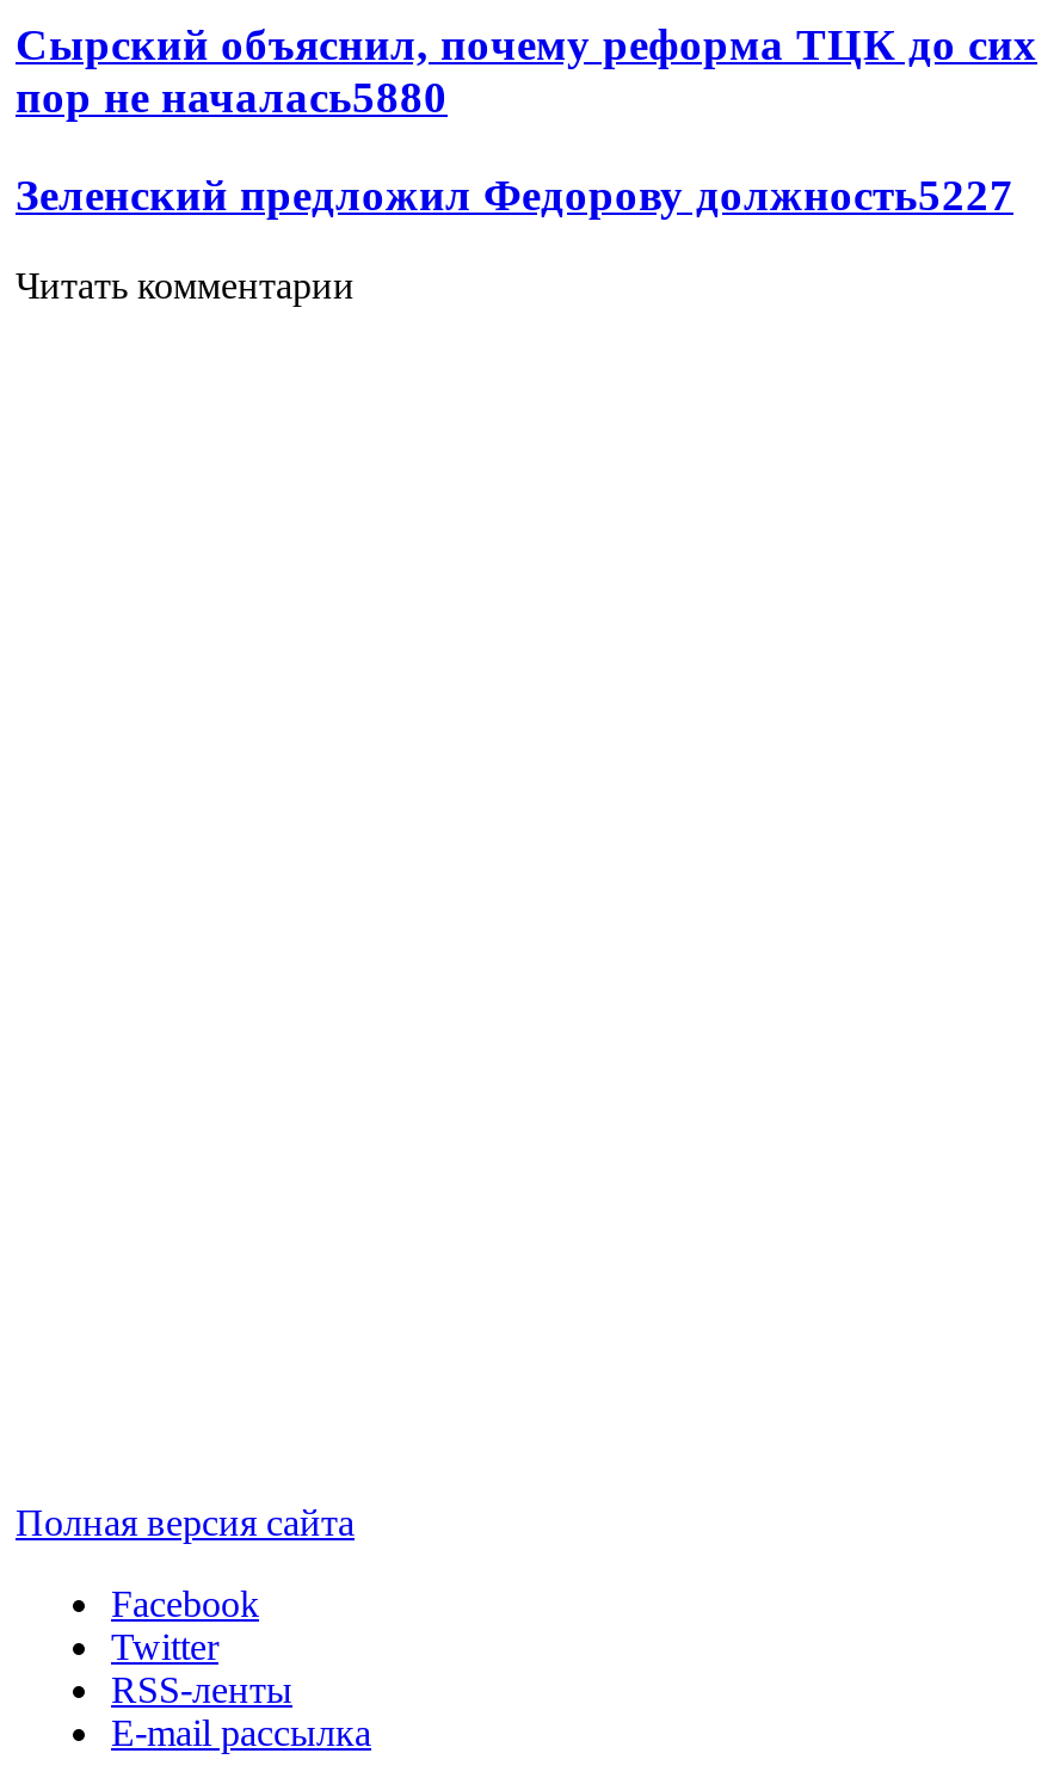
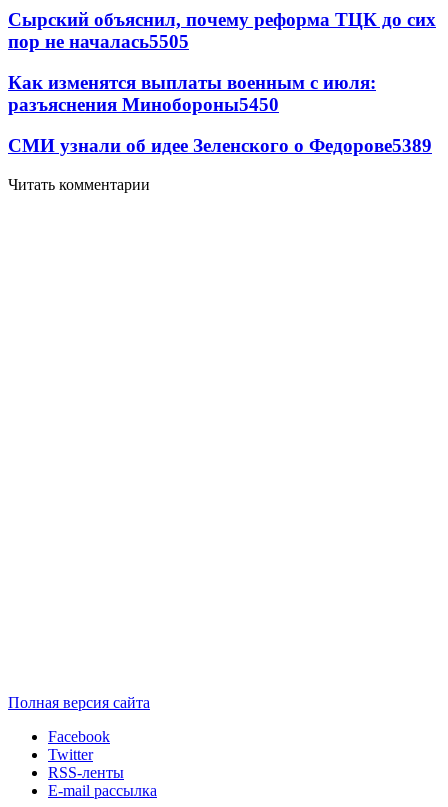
[16,71,1013,219] пор не началась5880 | Зеленский предложил Федорову должность5227 -> [8,31,432,156] пор не началась5505 | Как изменятся выплаты военным с июля: | разъяснения Минобороны5450 | СМИ узнали об идее Зеленского о Федорове5389

